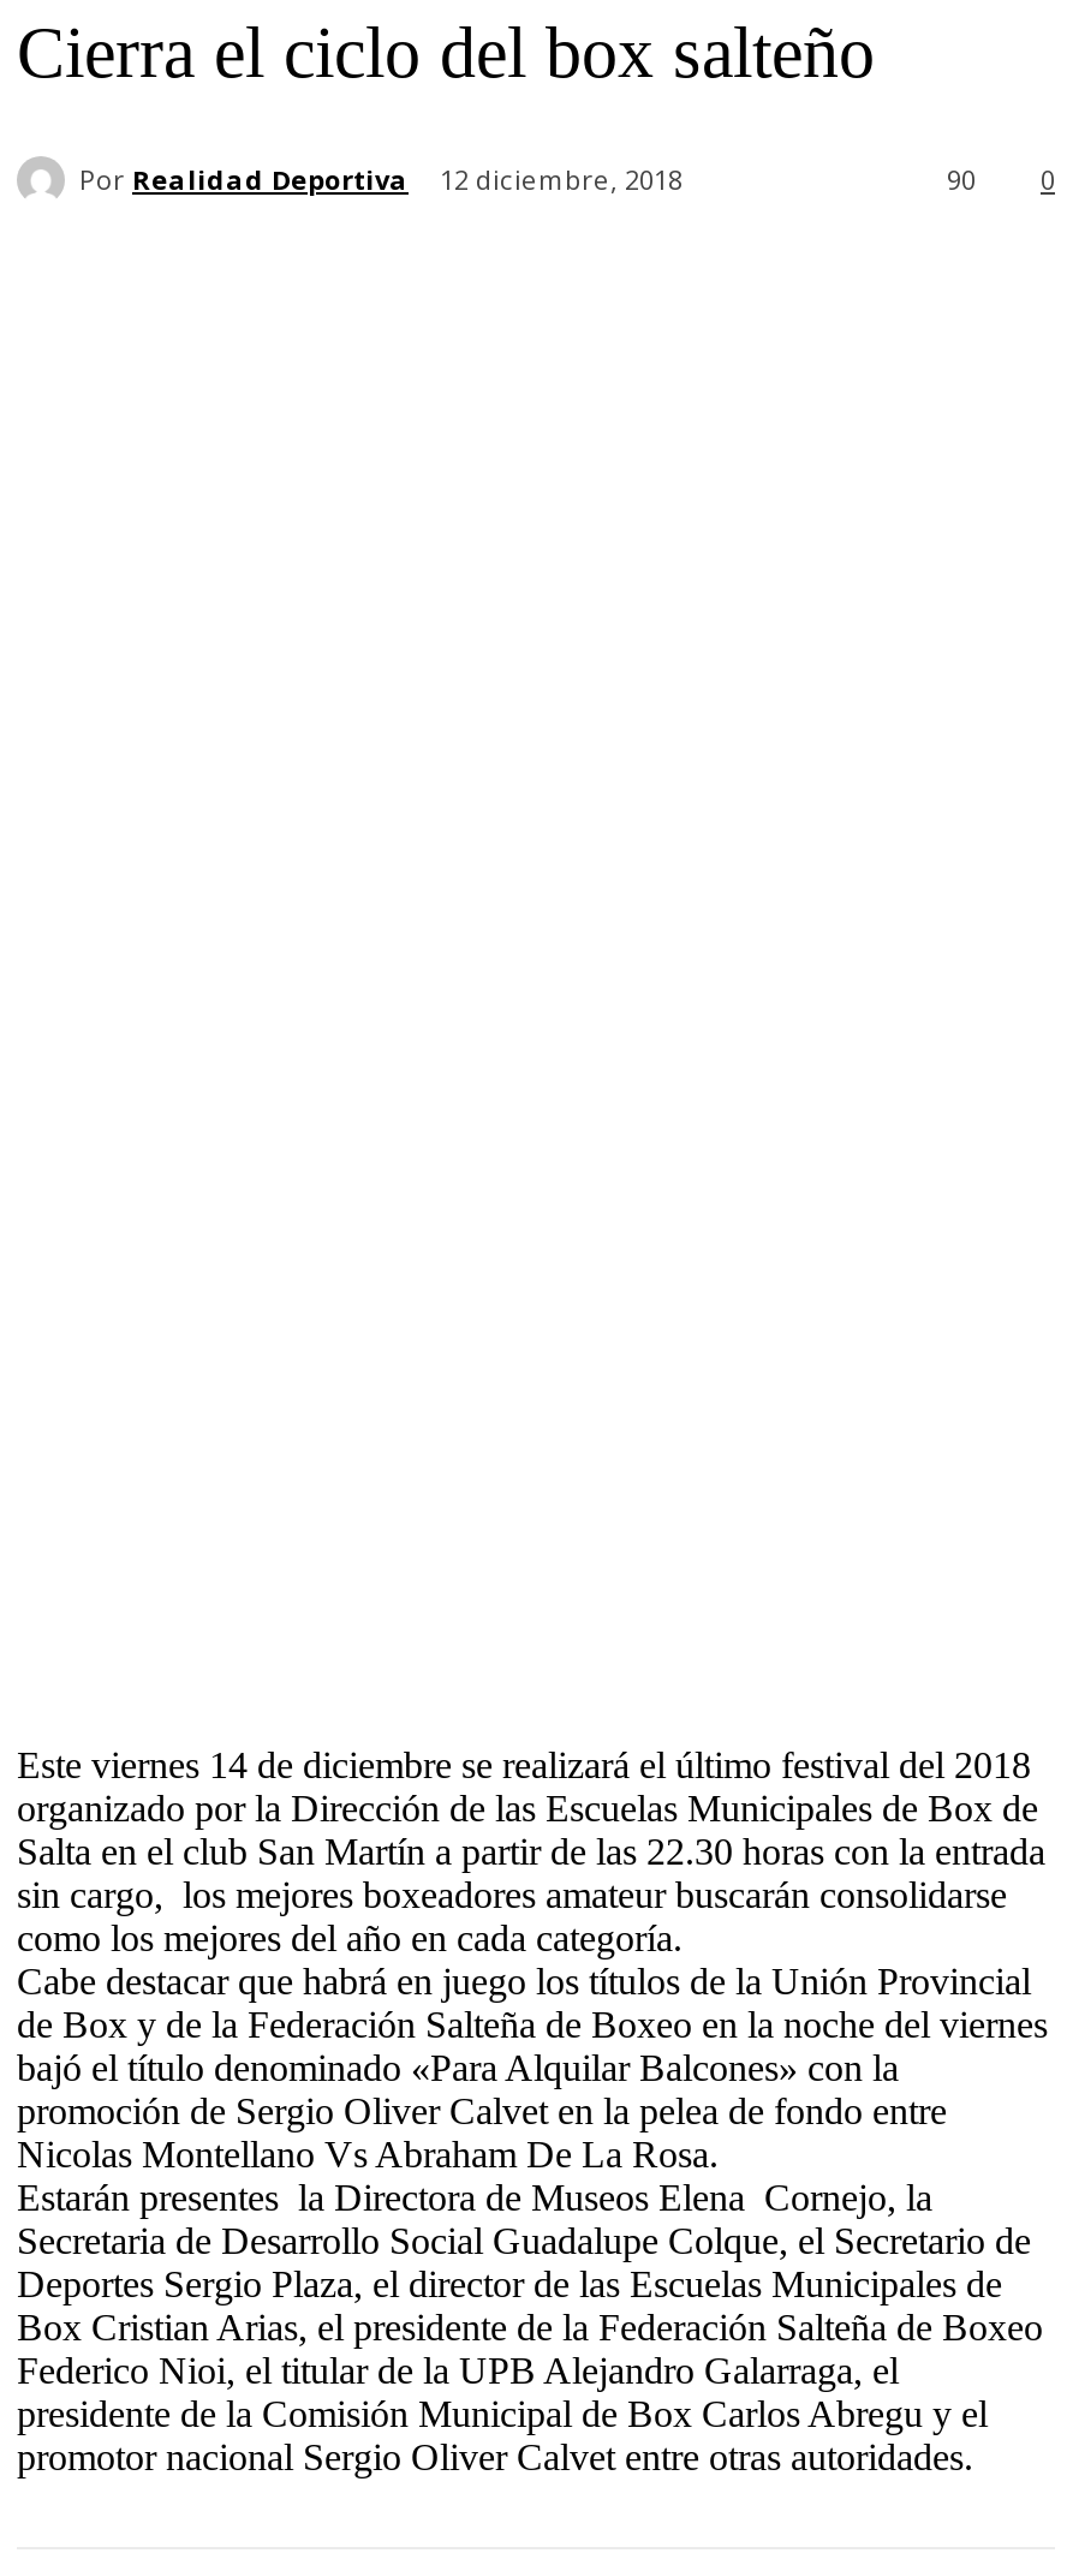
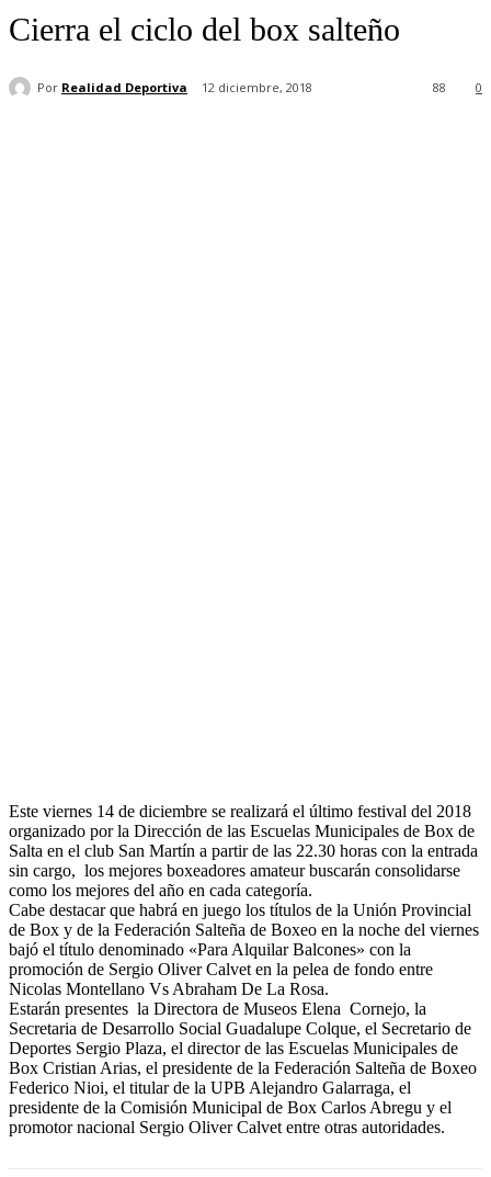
[947,161,1055,197] 90 0 -> [433,79,482,96] 88 0

